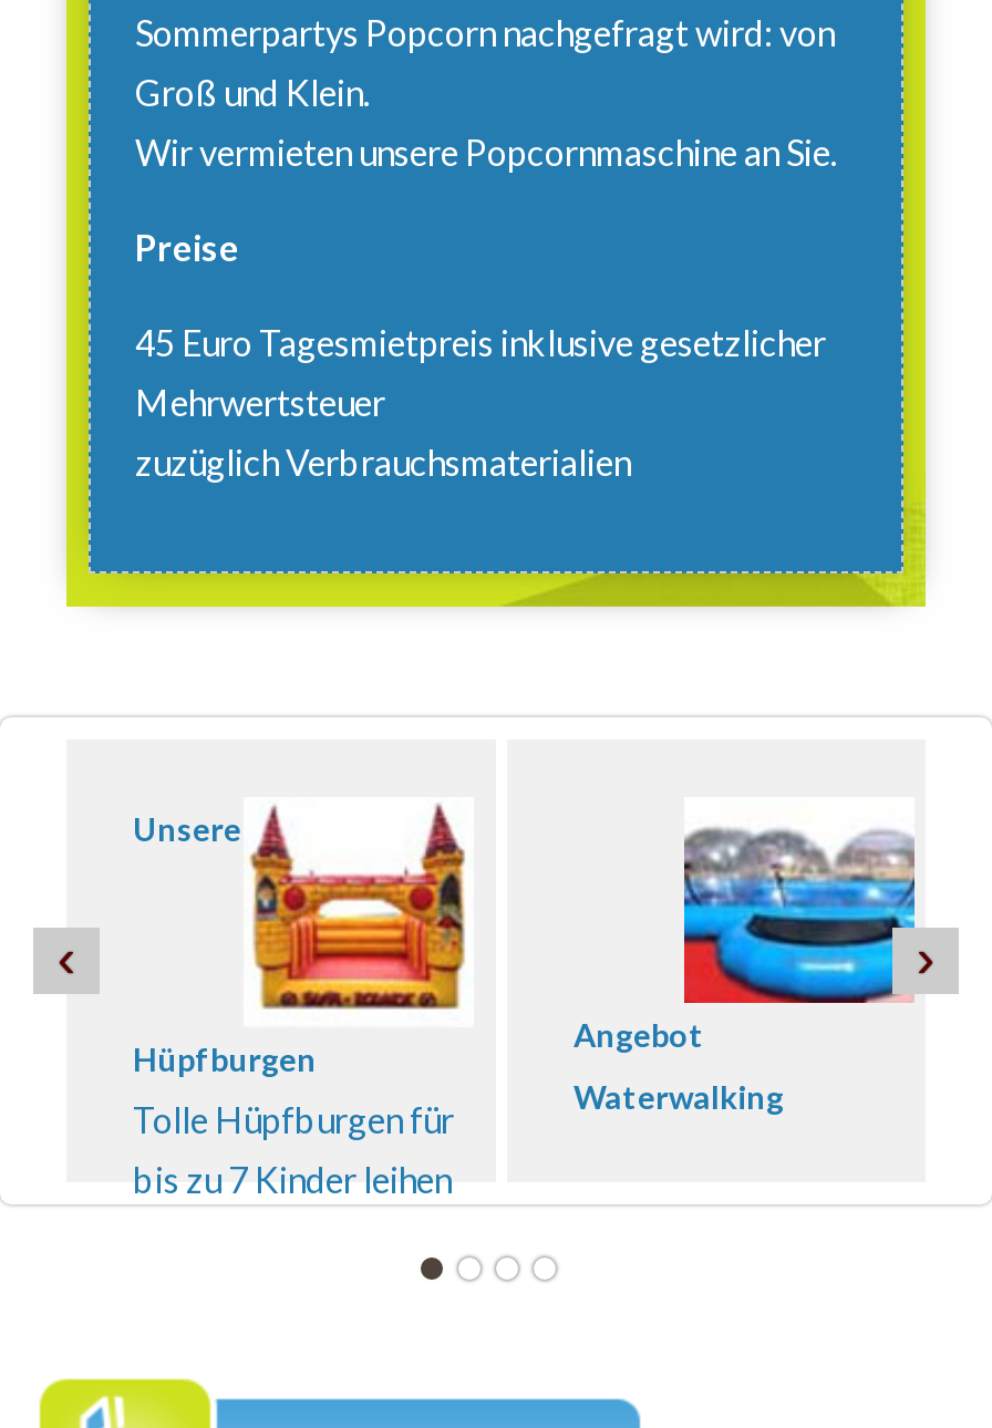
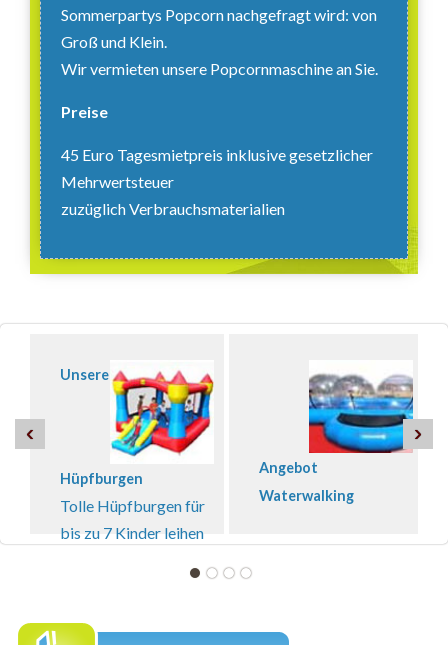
[246,804,472,1012] [image] -> [110,364,214,457] [image]

